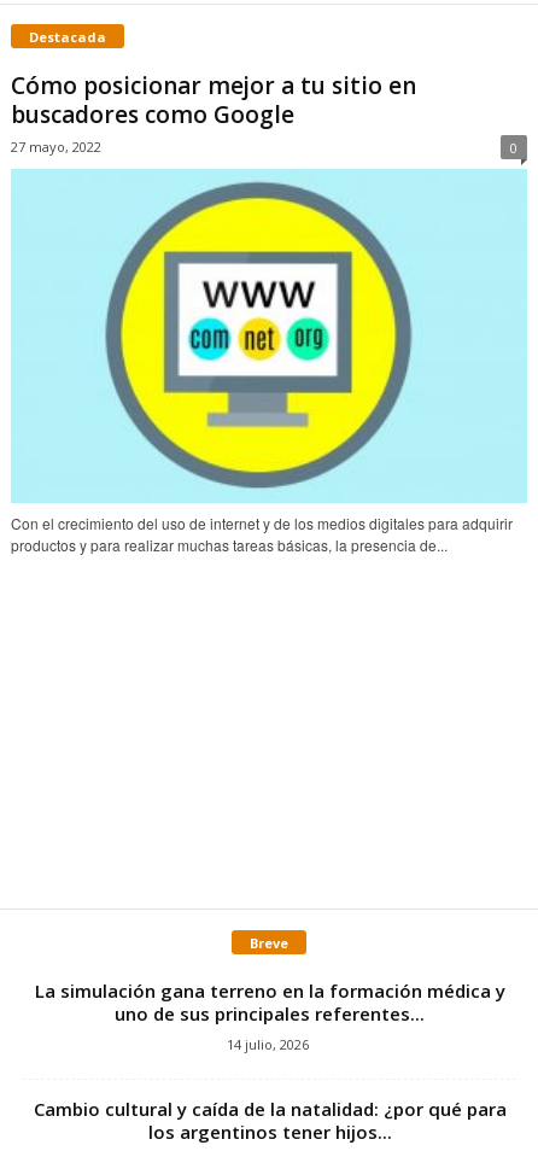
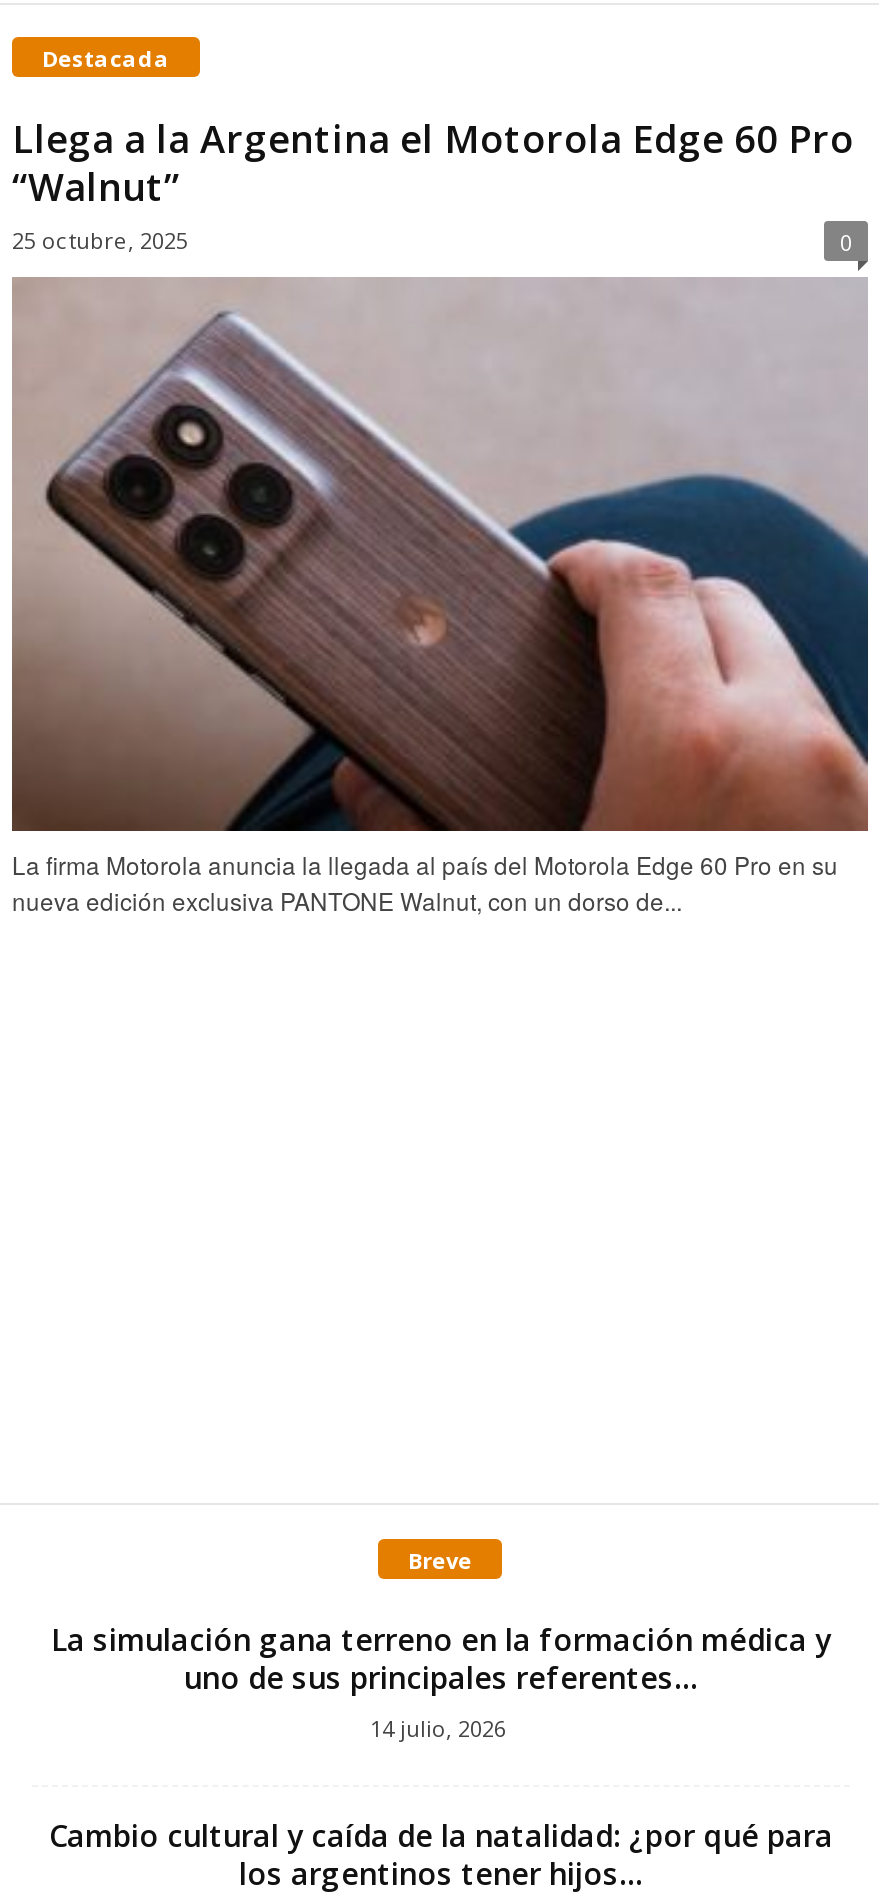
[11,71,416,156] Cómo posicionar mejor a tu sitio en | buscadores como Google | 27 mayo, 2022 -> [12,114,854,256] Llega a la Argentina el Motorola Edge 60 Pro | “Walnut” | 25 octubre, 2025
[11,169,527,555] [image] | Con el crecimiento del uso de internet y de los medios digitales para adquirir | productos y para realizar muchas tareas básicas, la presencia de... -> [10,275,870,917] [image] | La firma Motorola anuncia la llegada al país del Motorola Edge 60 Pro en su | nueva edición exclusiva PANTONE Walnut, con un dorso de...

